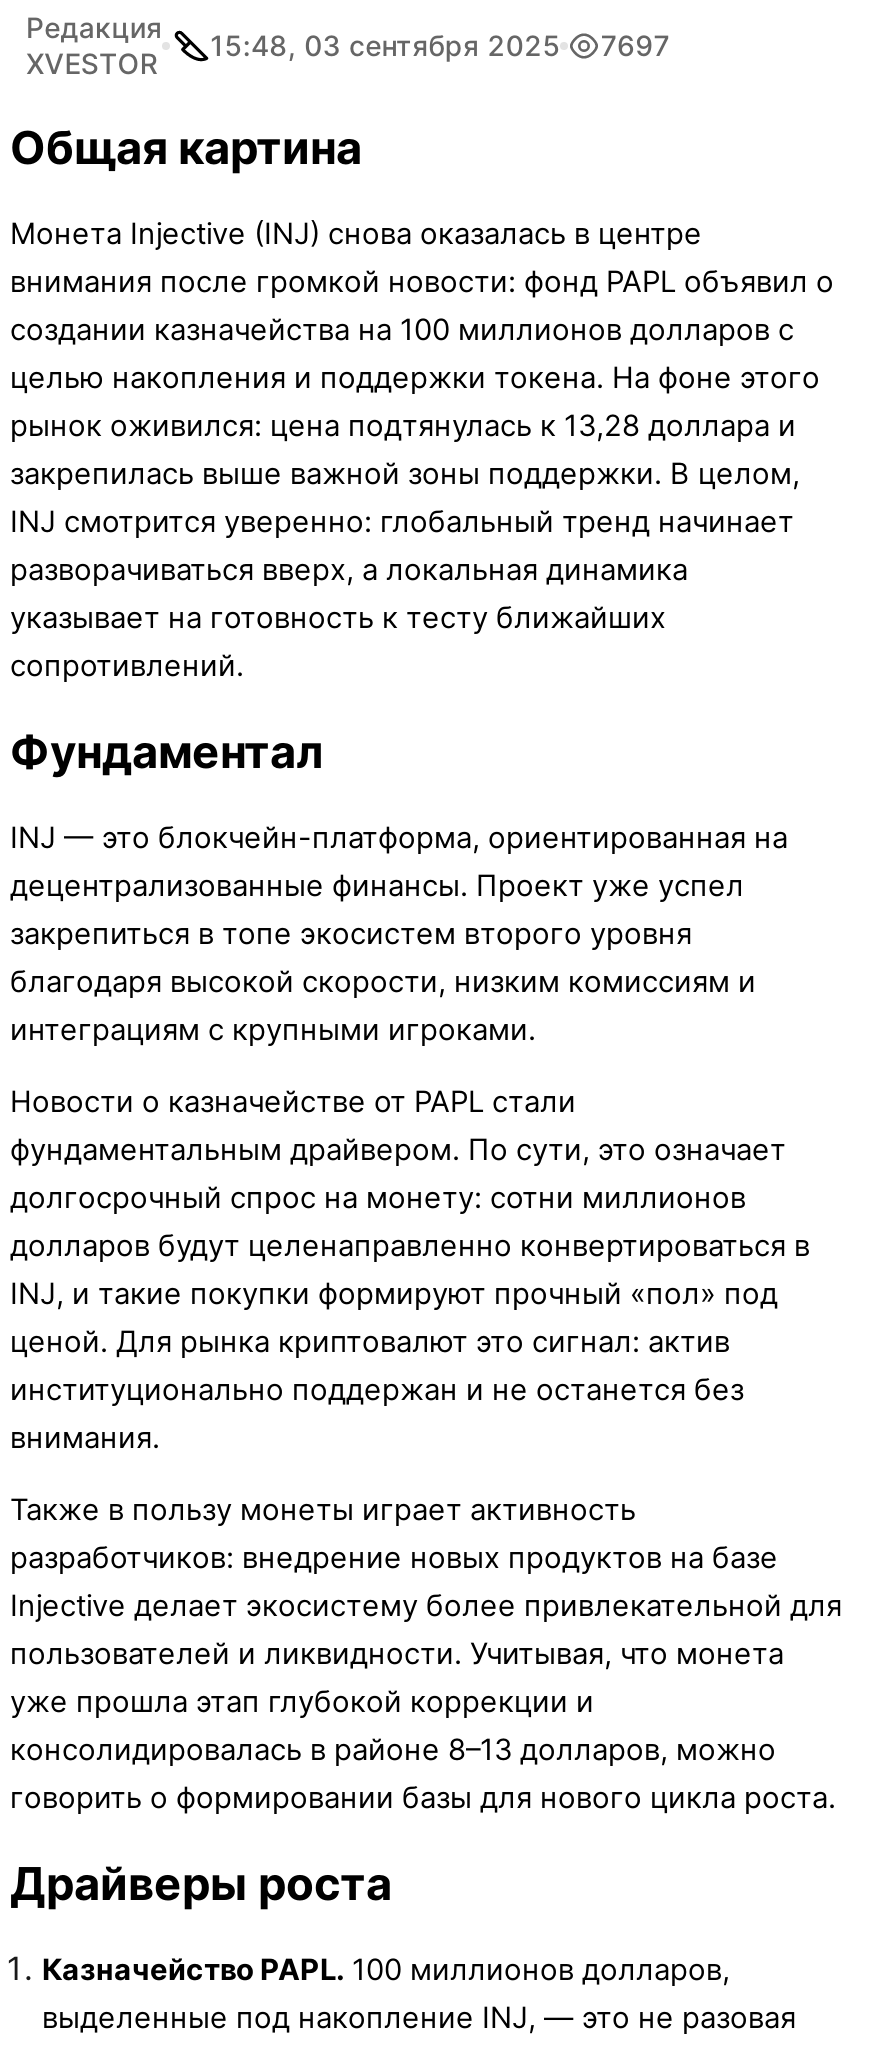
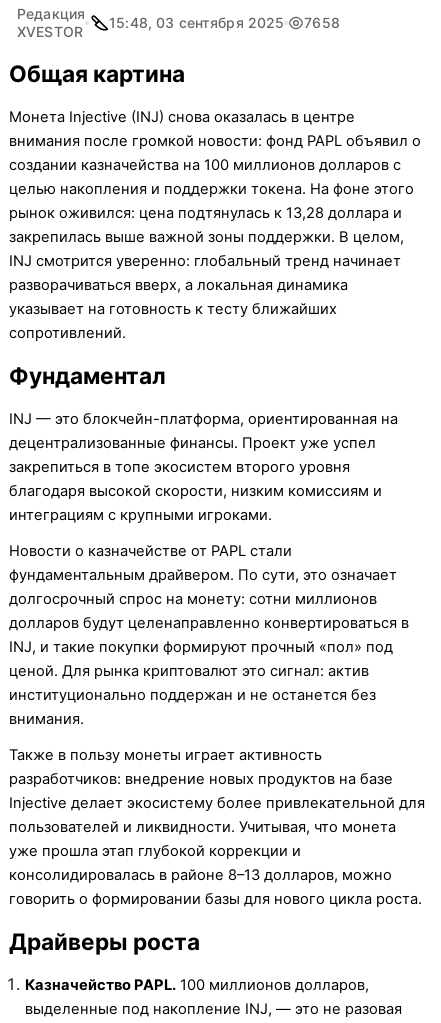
[210,28,670,62] 15:48, 03 сентября 2025 7697 -> [109,14,340,31] 15:48, 03 сентября 2025 7658

